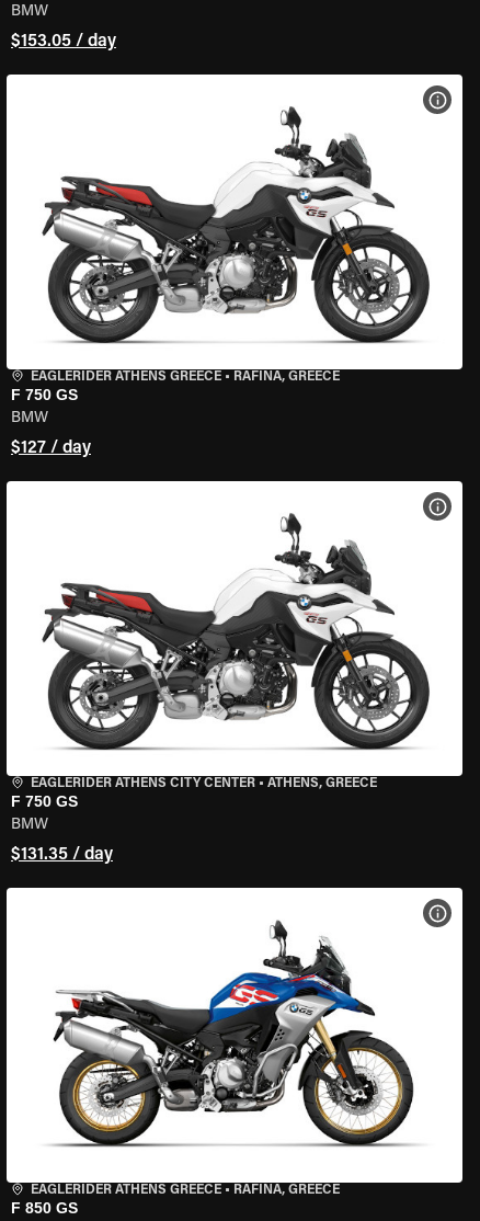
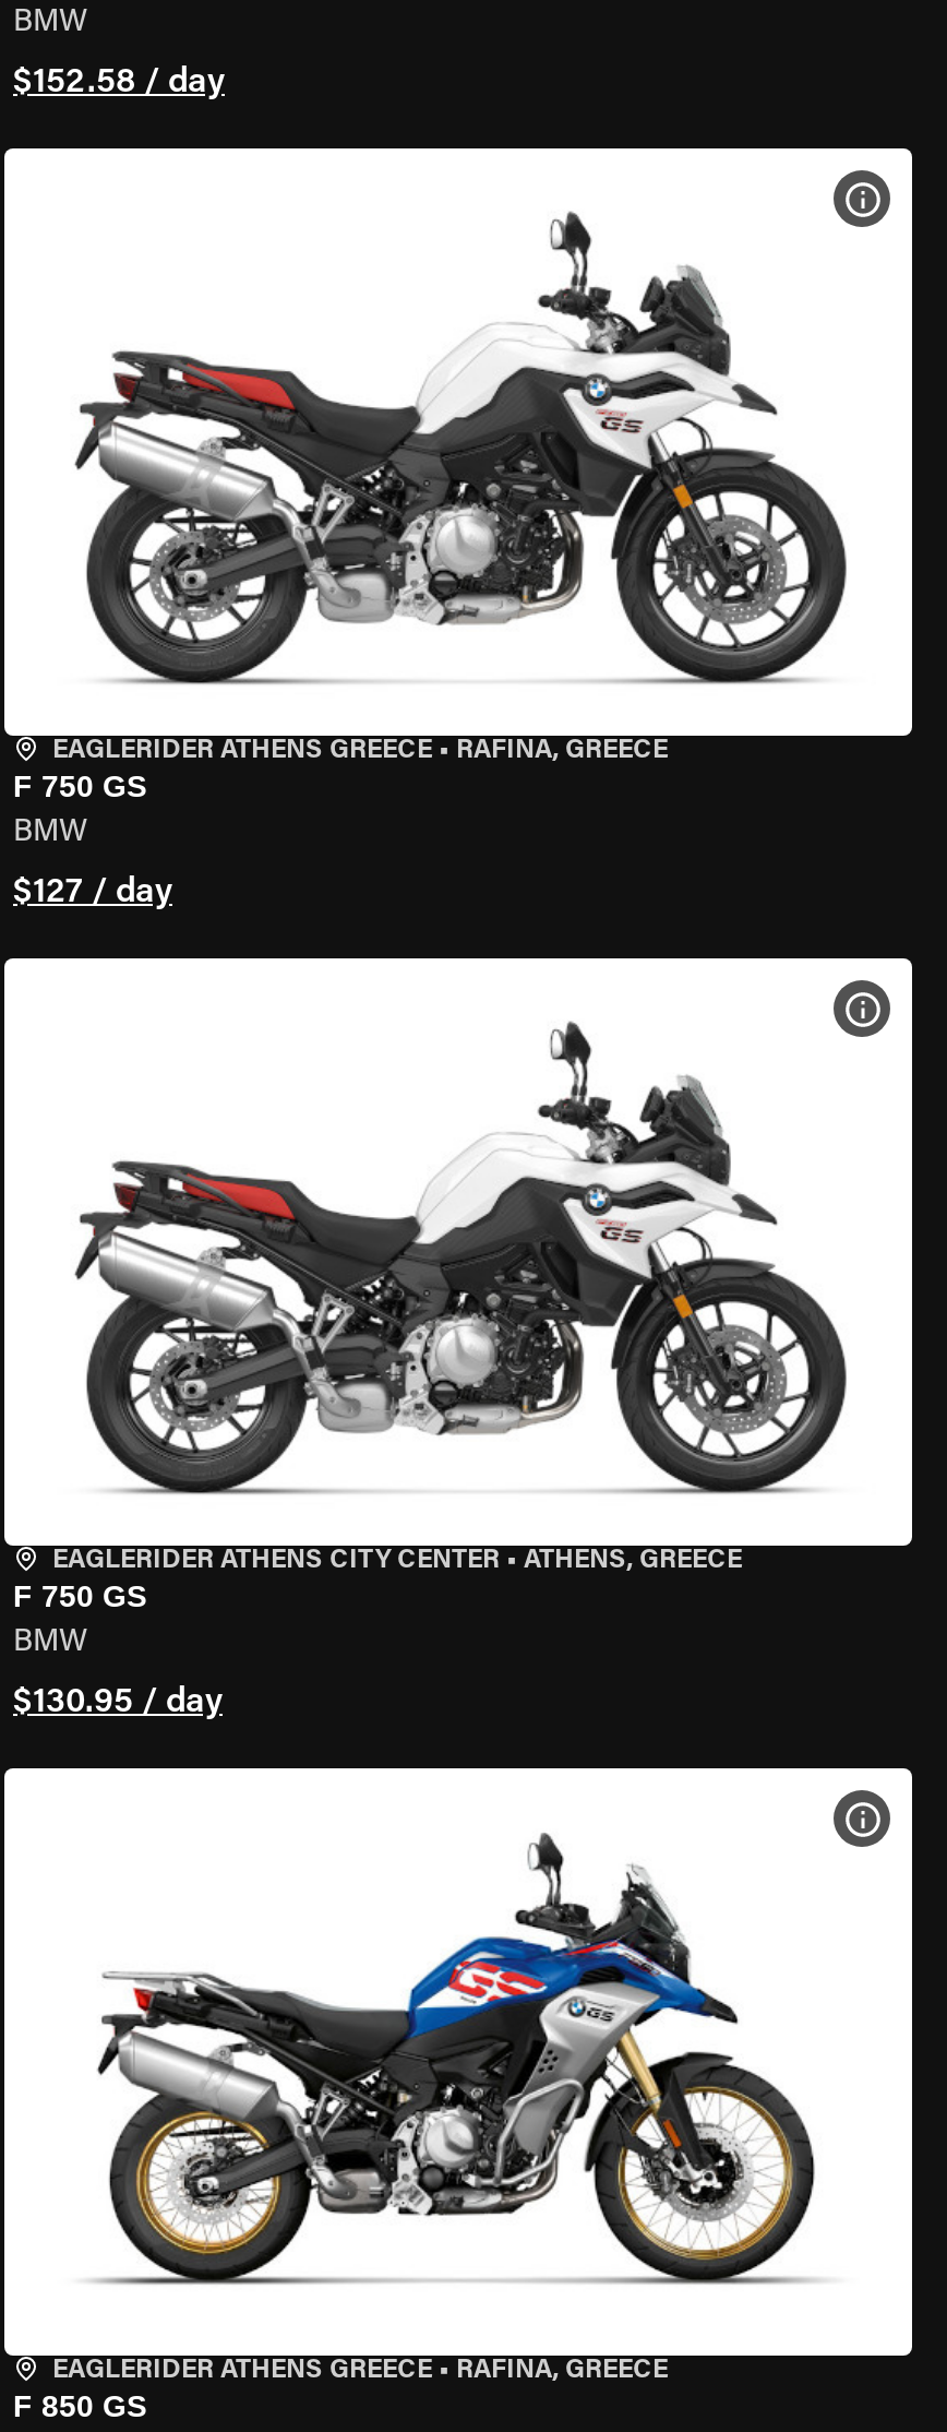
[11,33,116,50] $153.05 / day -> [13,65,225,100] $152.58 / day
[11,846,113,864] $131.35 / day -> [13,1685,223,1720] $130.95 / day

